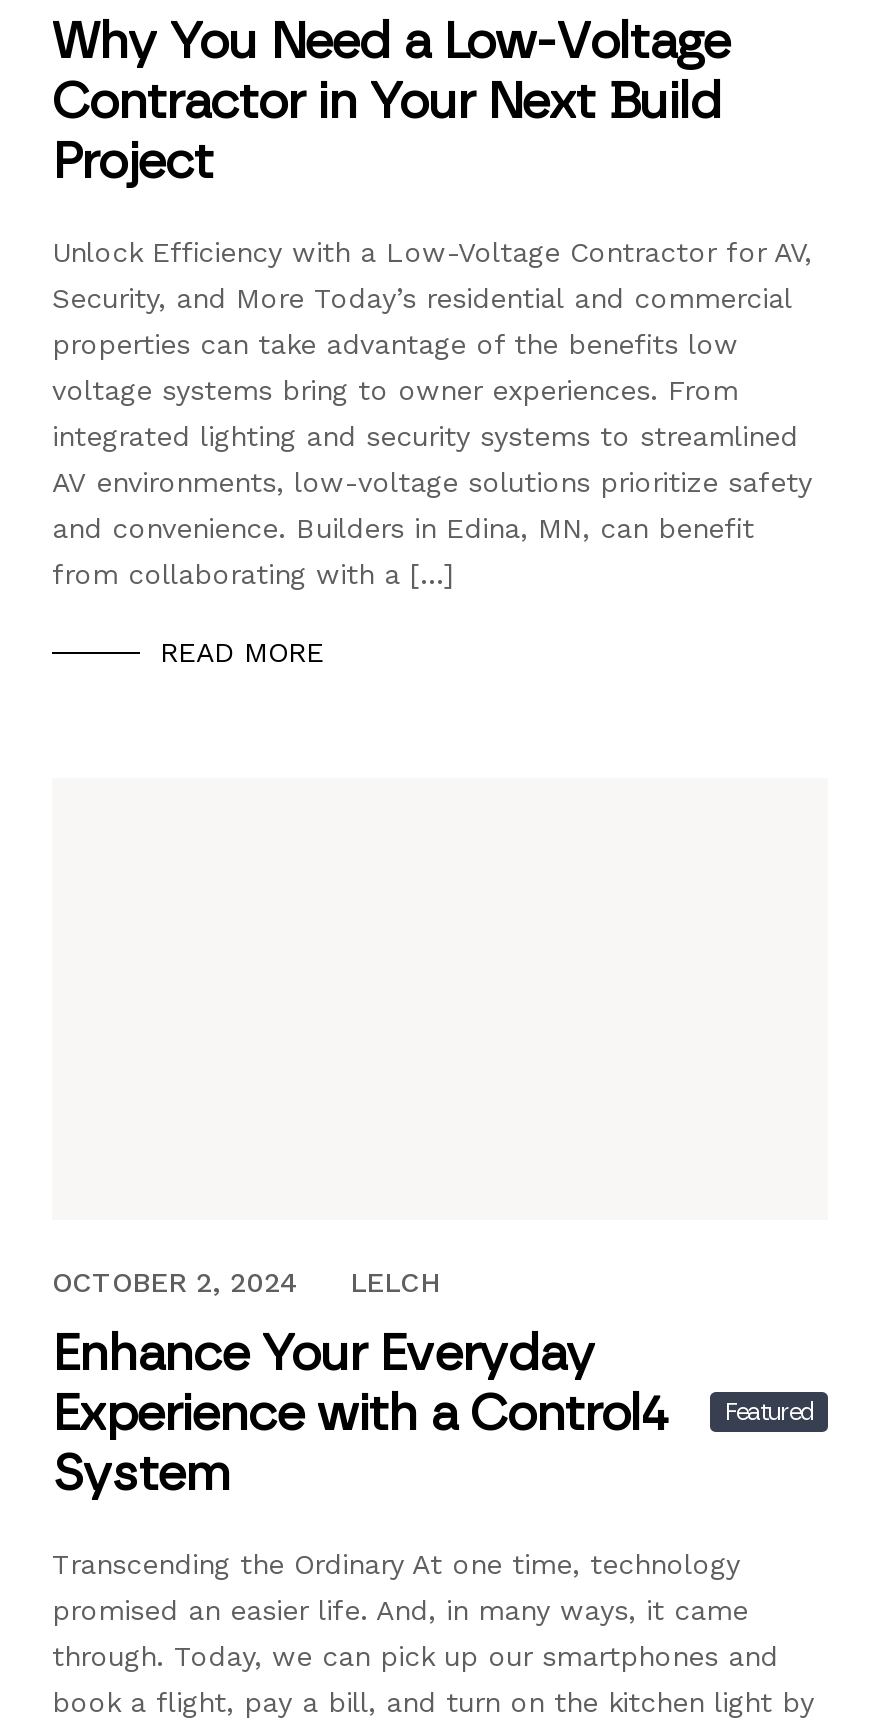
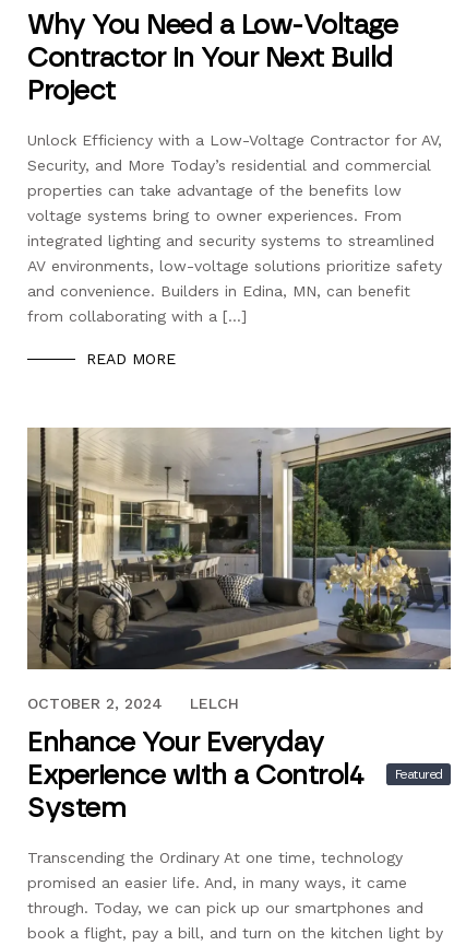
none -> [26,427,452,670] [image]

